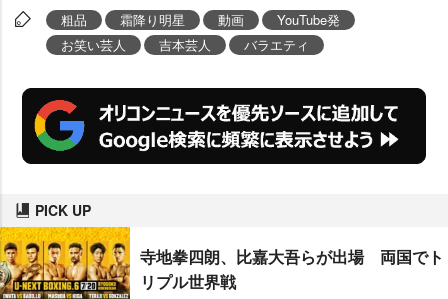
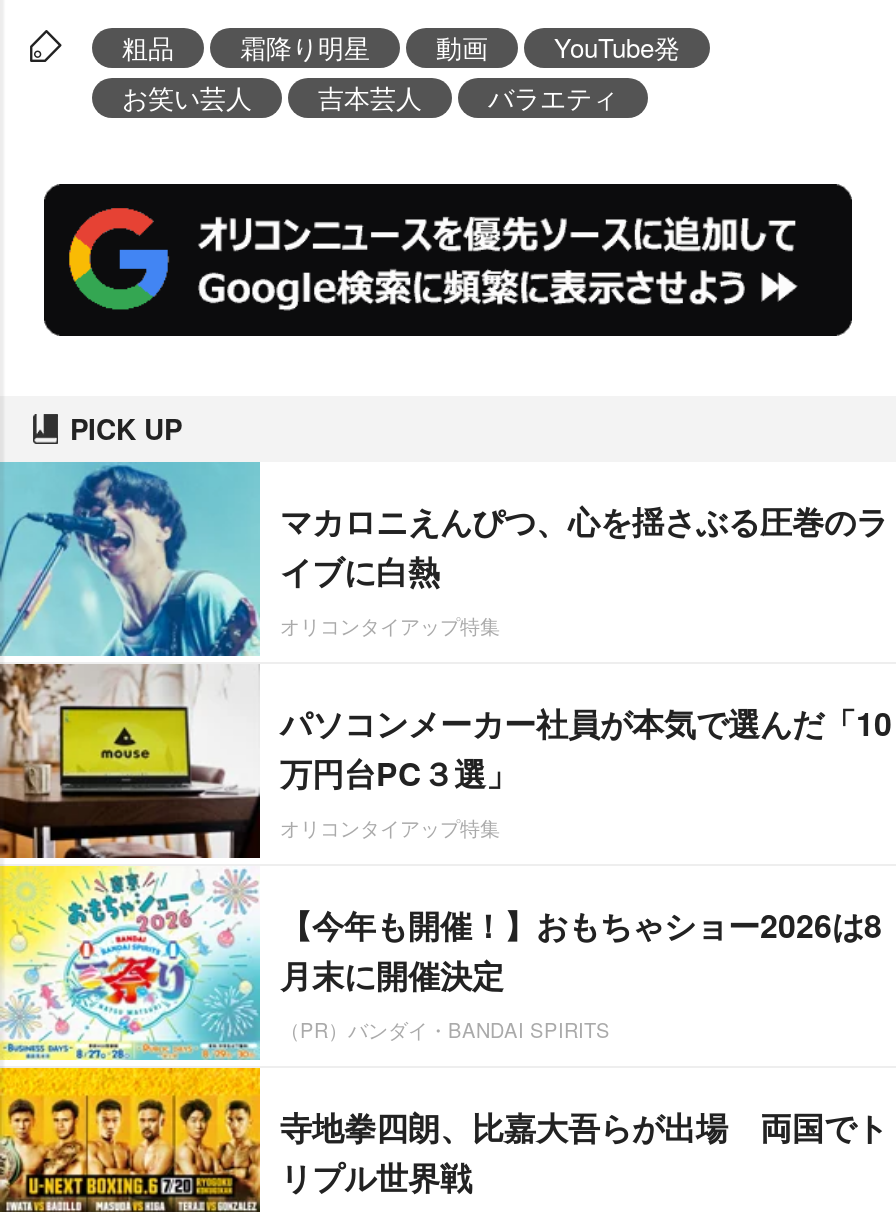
none -> [6,460,892,1062] [image] | マカロニえんぴつ、心を揺さぶる圧巻のラ | イブに白熱 | オリコンタイアップ特集 | パソコンメーカー社員が本気で選んだ「10 | 万円台PC３選」 | オリコンタイアップ特集 | 【今年も開催！】おもちゃショー2026は8 | 月末に開催決定 | （PR）バンダイ・BANDAI SPIRITS

